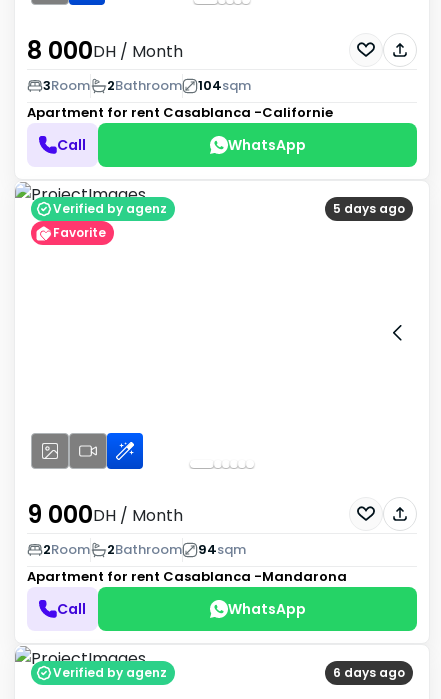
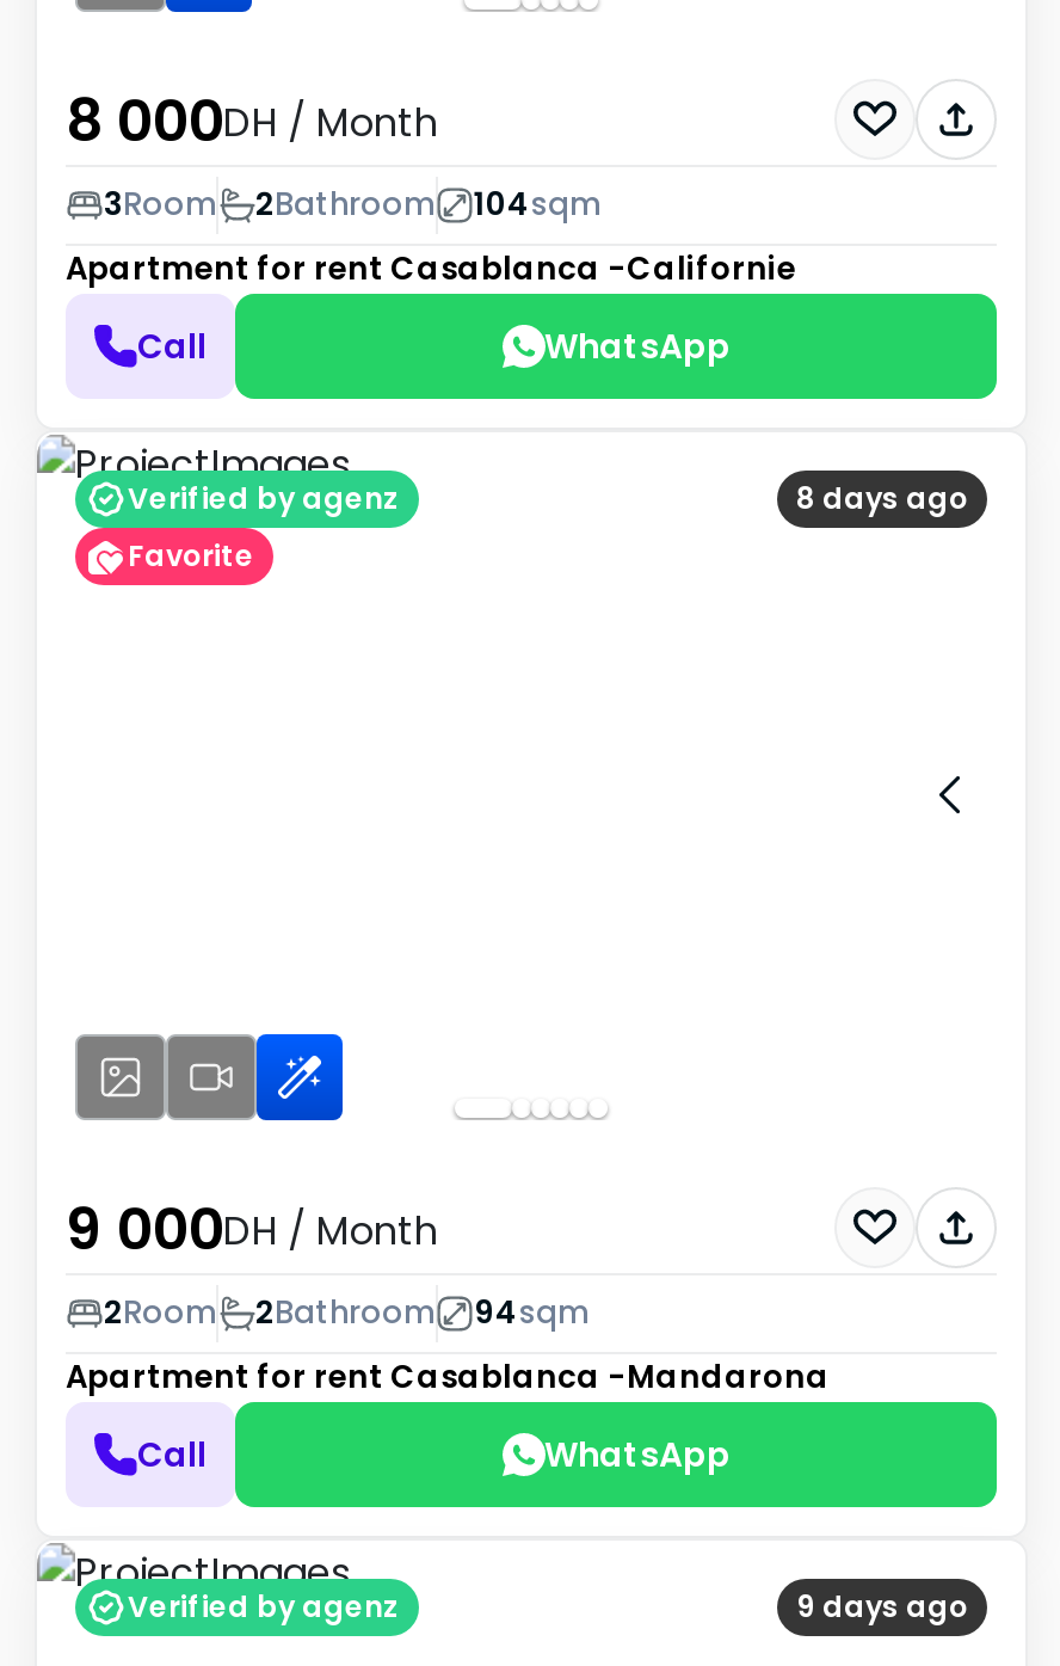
[333,200,405,217] 5 days ago -> [796,478,968,518] 8 days ago
[333,664,405,681] 6 days ago -> [796,1586,968,1627] 9 days ago

